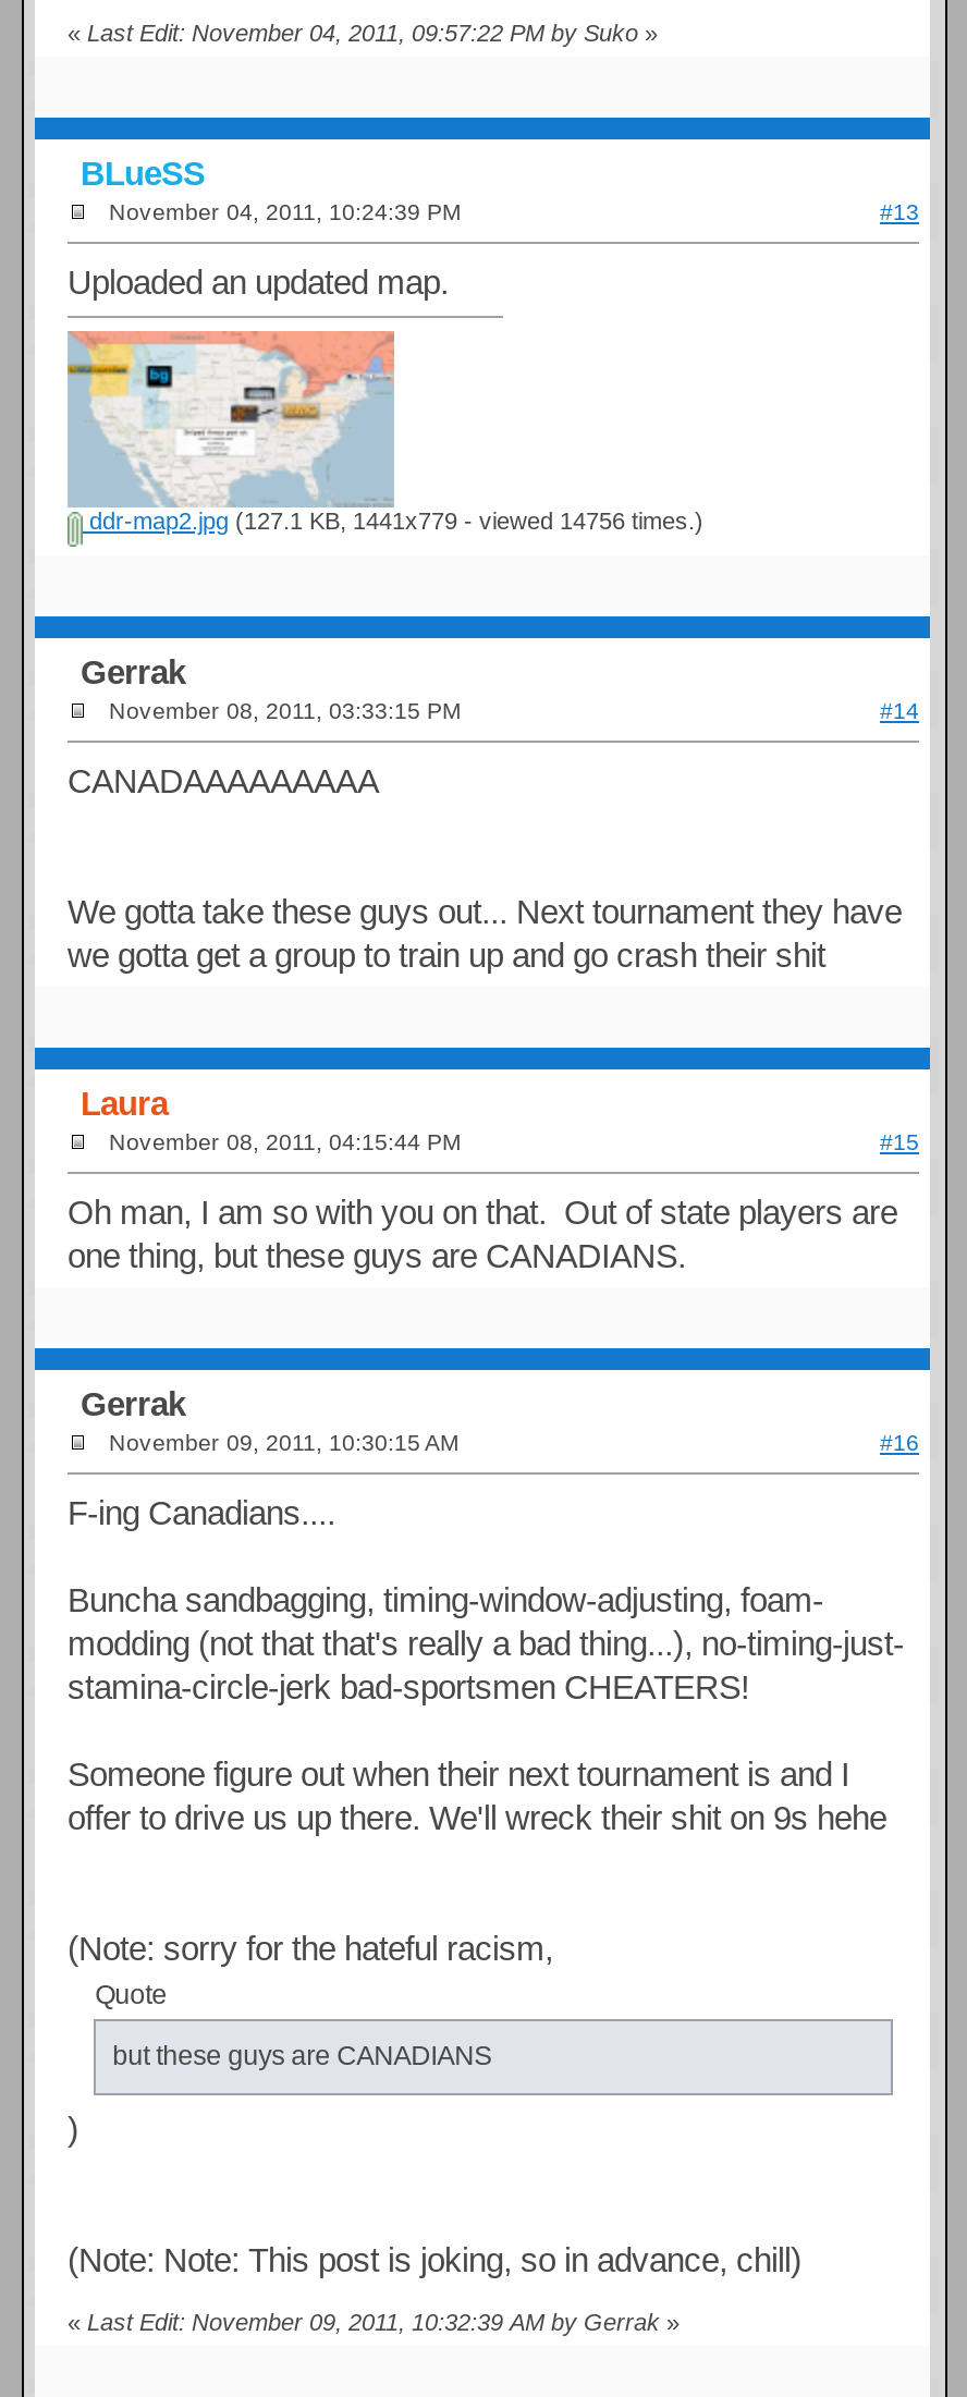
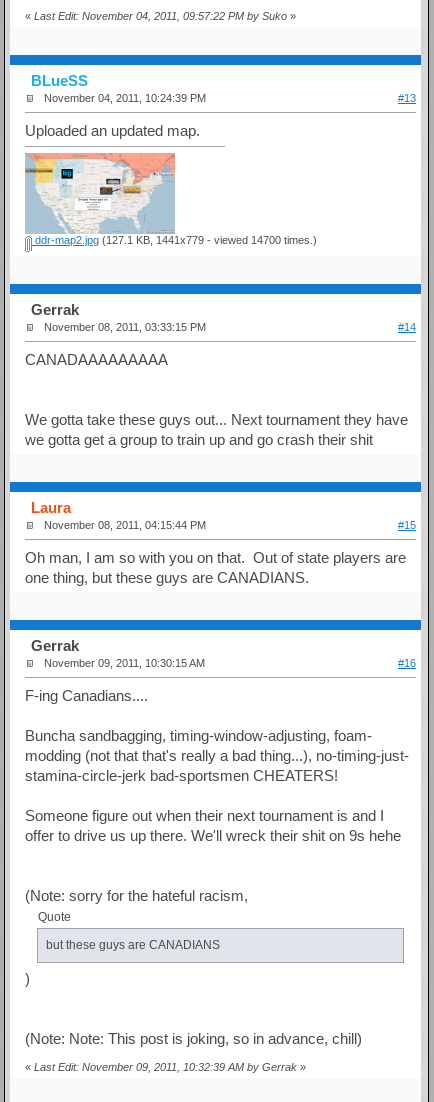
[83,507,703,533] ddr-map2.jpg(127.1 KB, 1441x779 - viewed 14756 times.) -> [32,234,317,246] ddr-map2.jpg(127.1 KB, 1441x779 - viewed 14700 times.)

